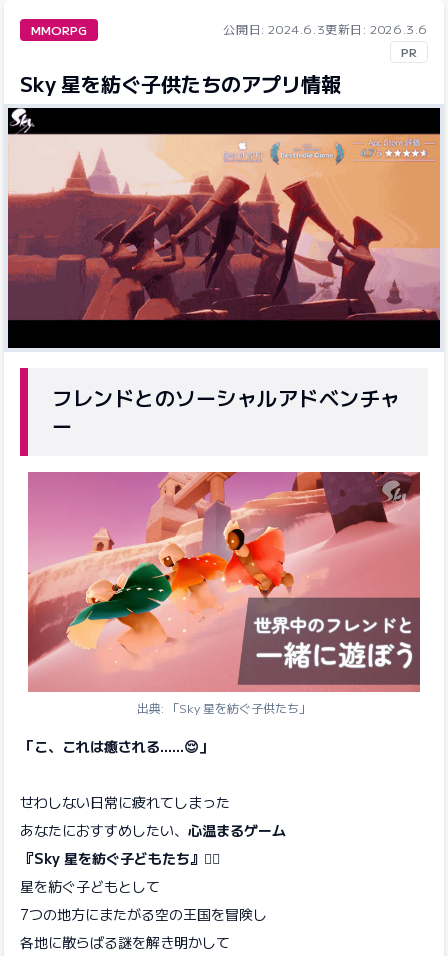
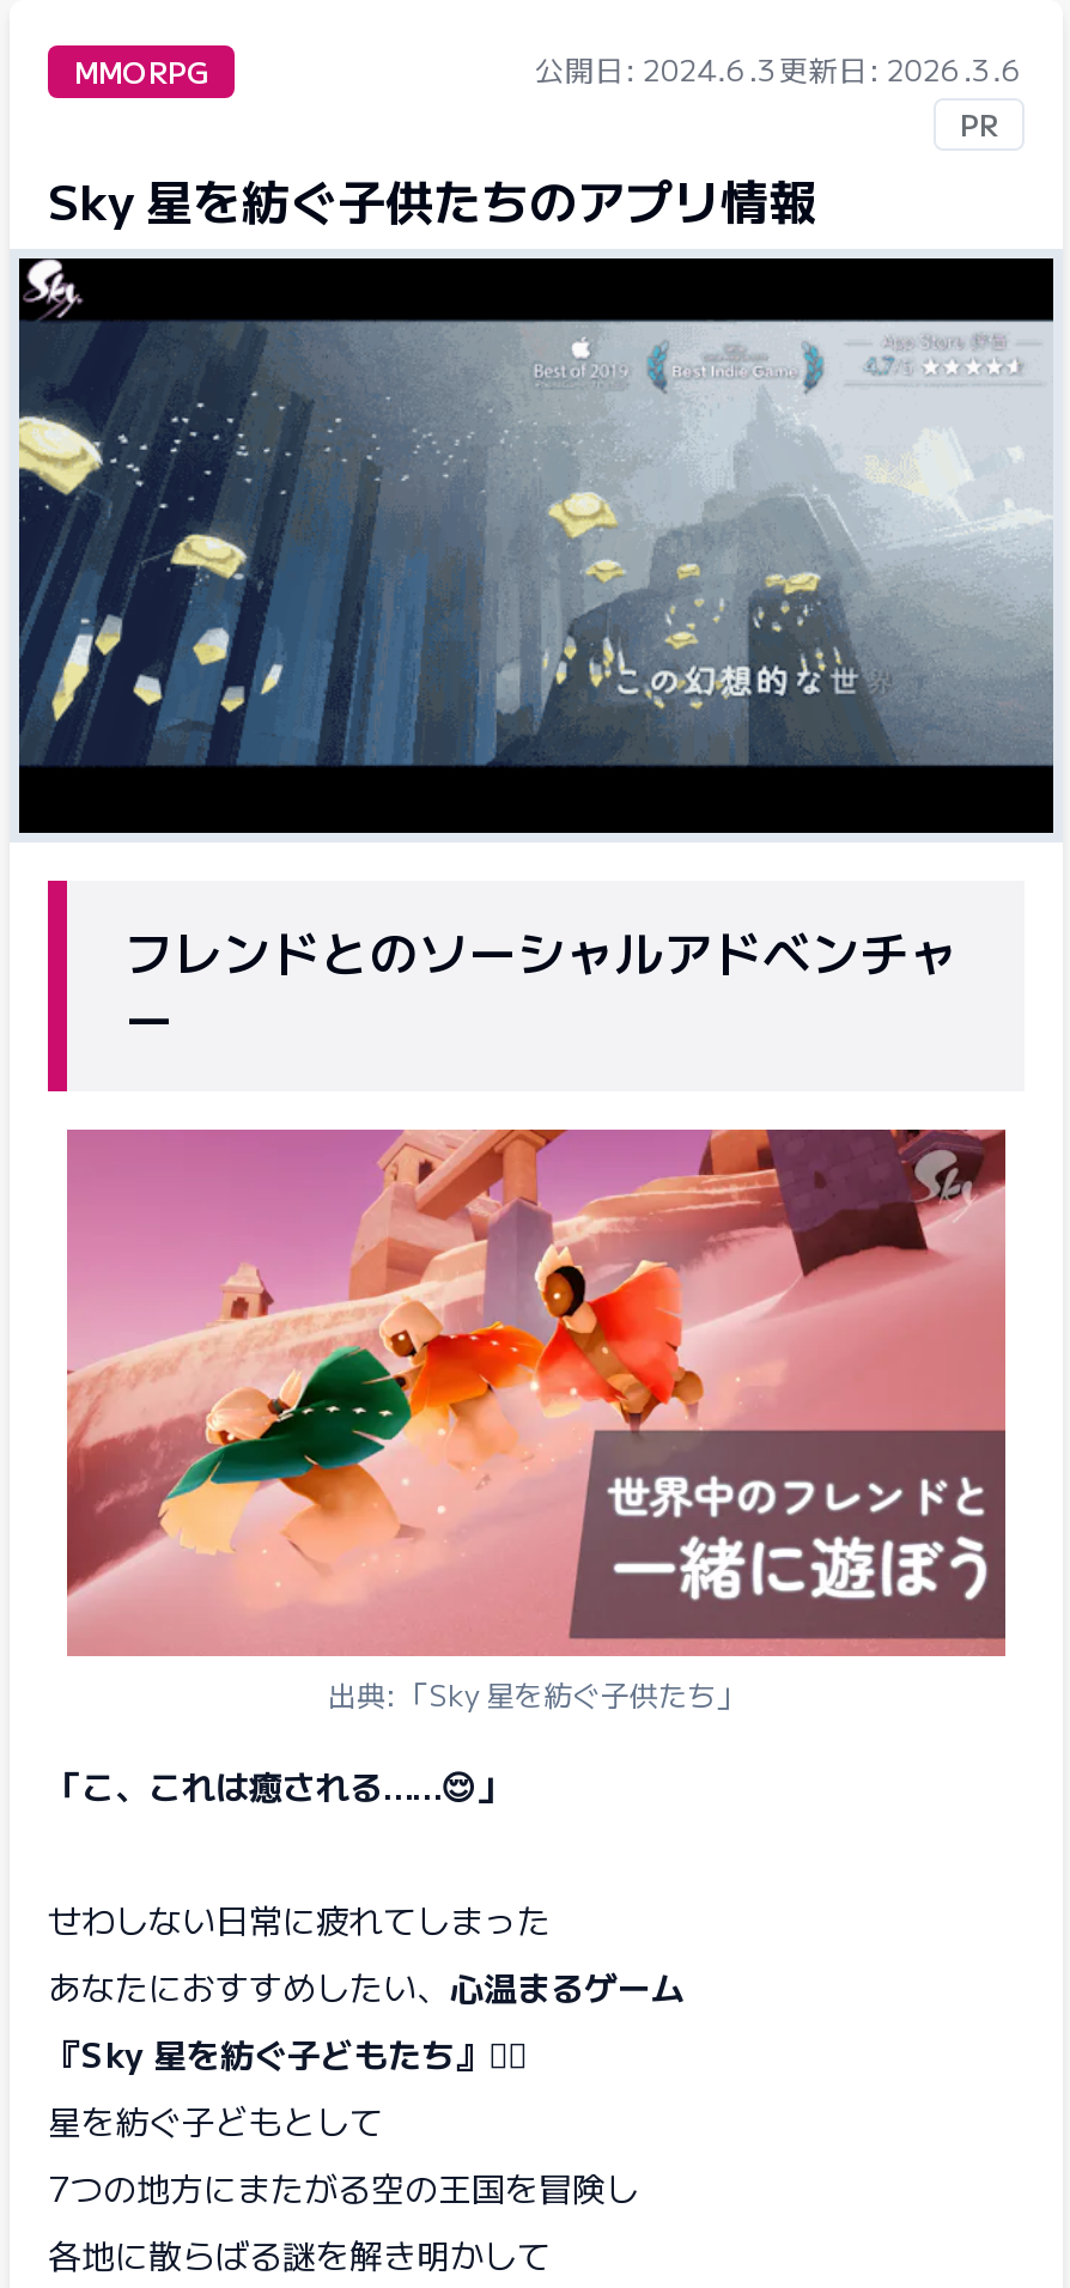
[7,133,441,321] [image] -> [17,318,1053,766] [image]

